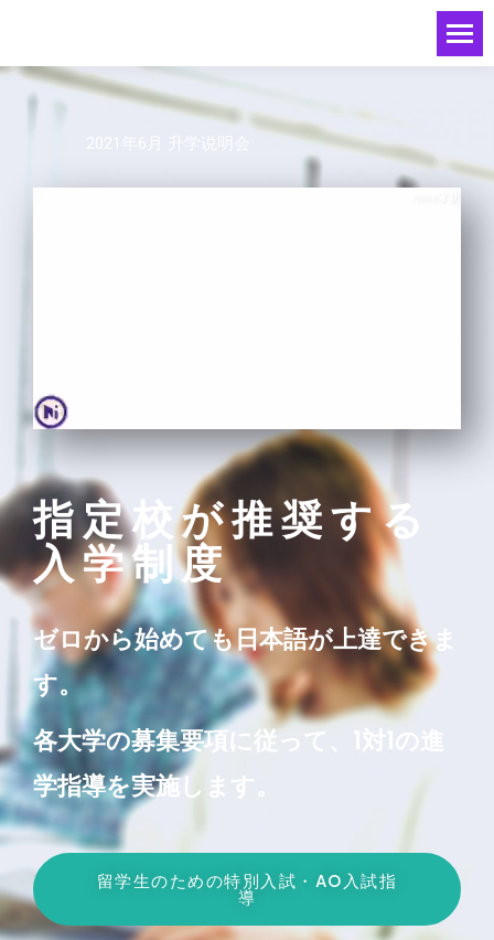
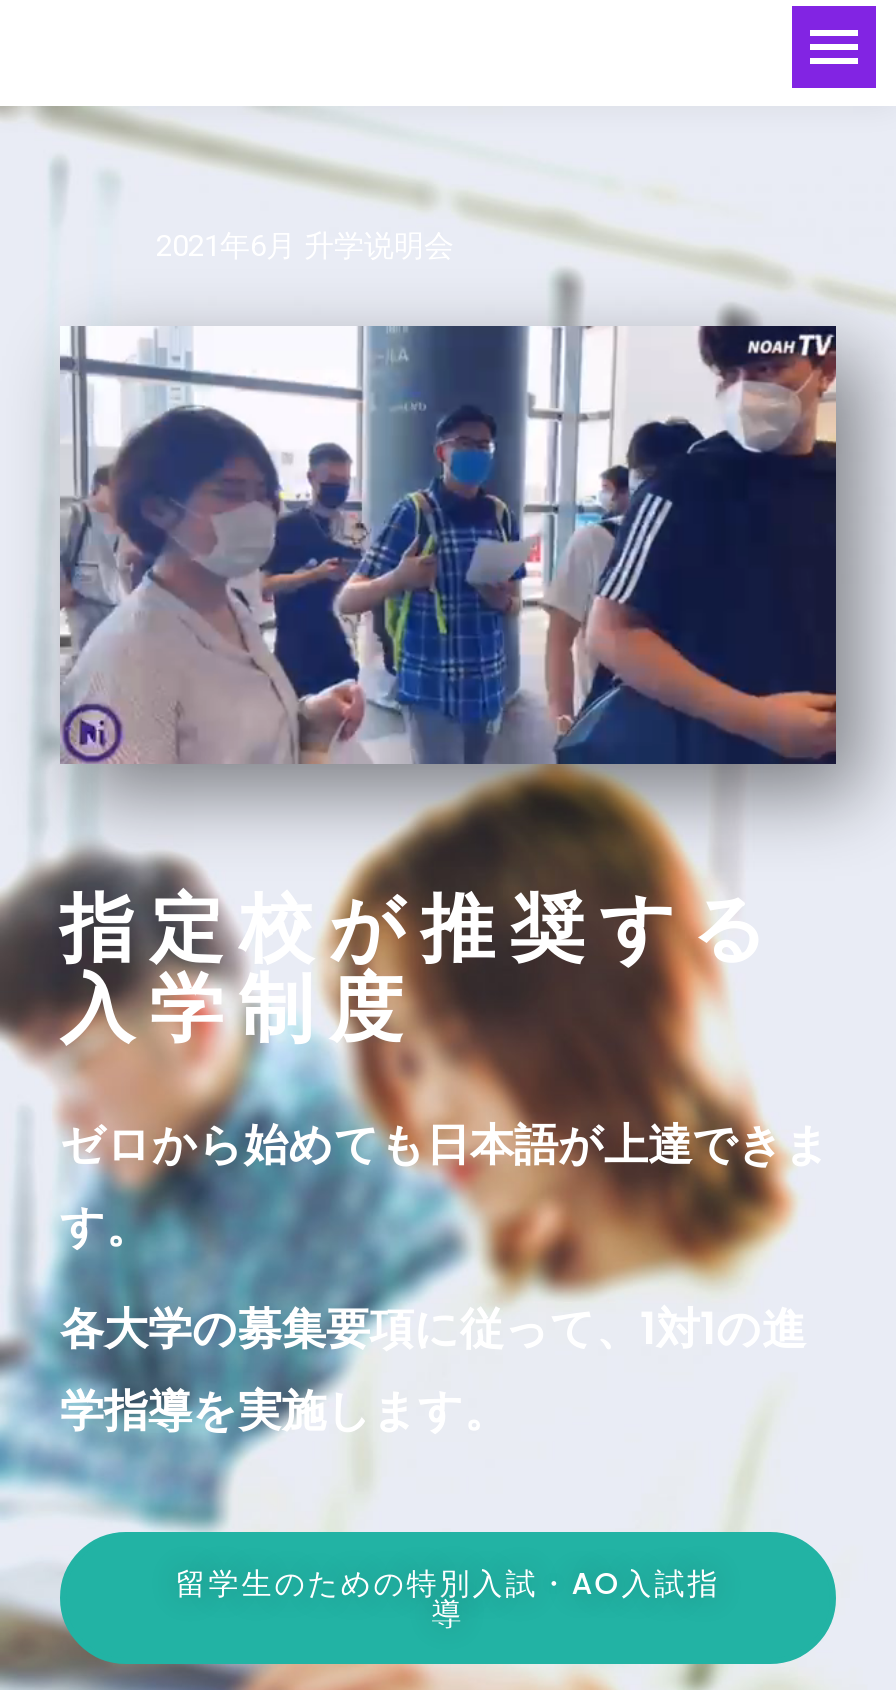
none -> [58,324,838,766] [image]

